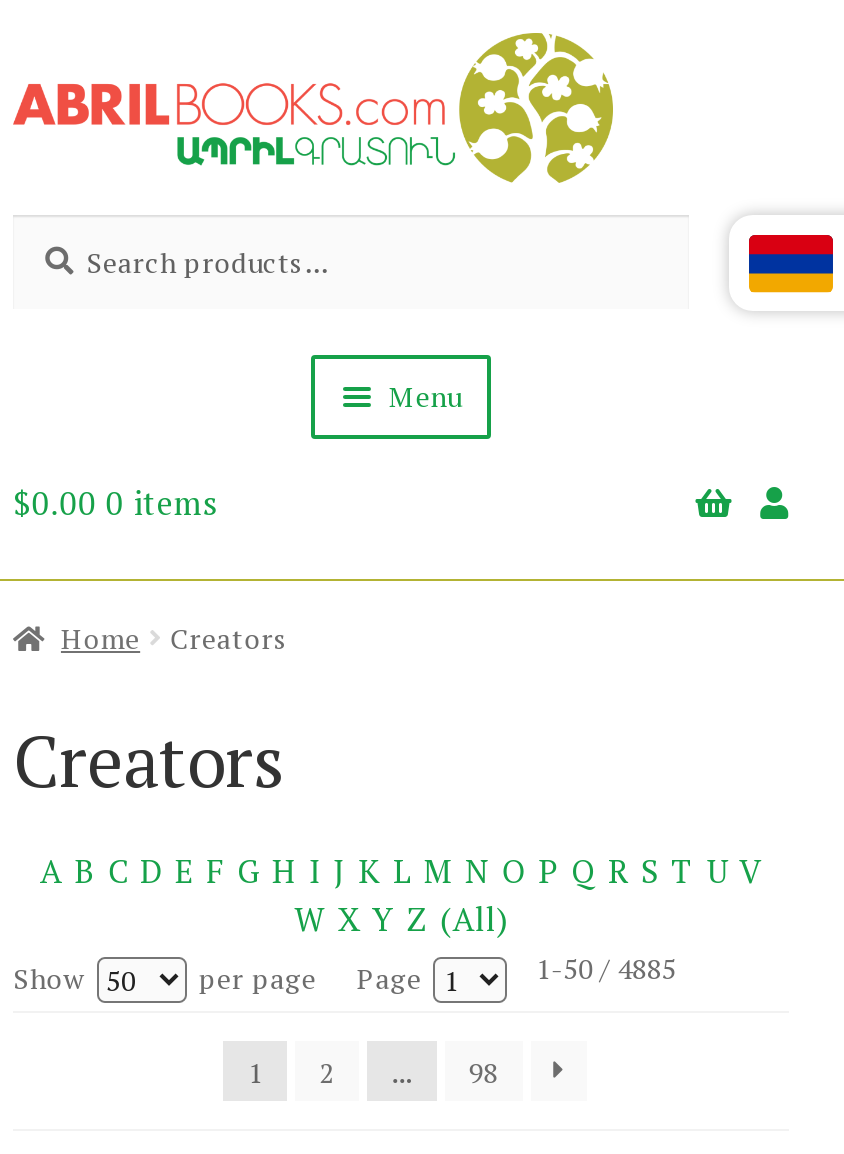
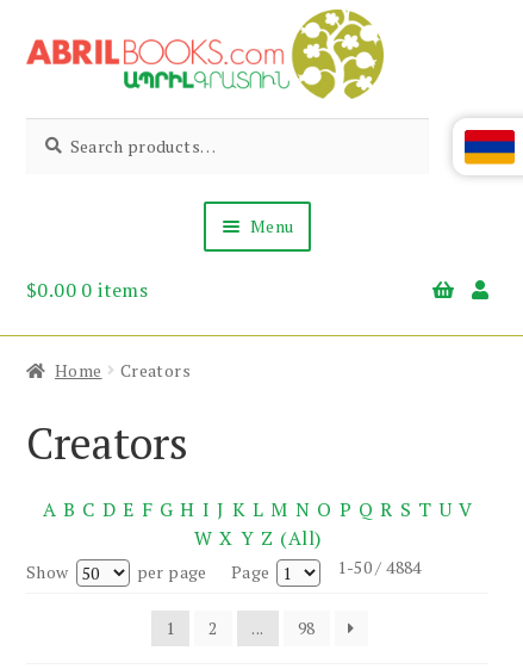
[536,949,677,987] 1-50 / 4885 -> [338,555,421,578] 1-50 / 4884

